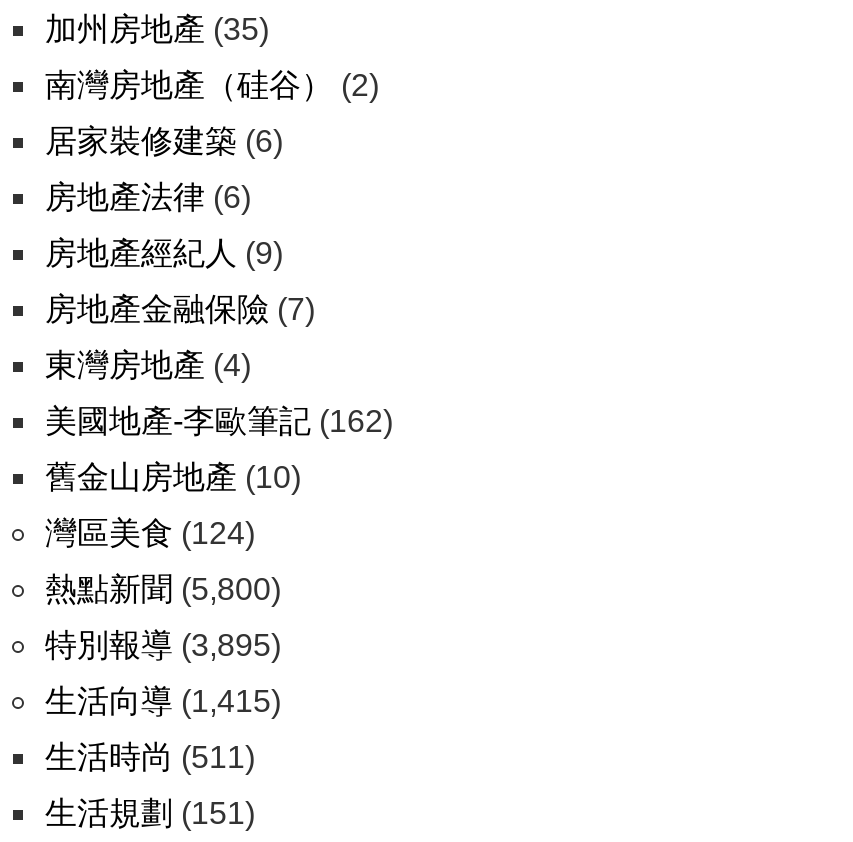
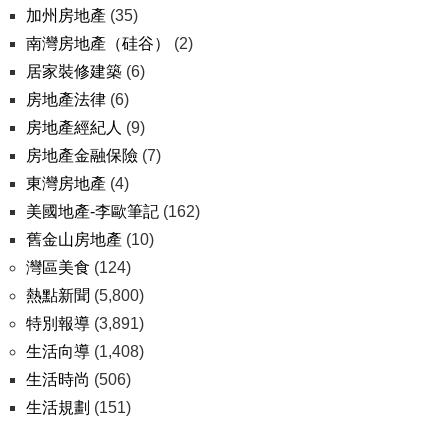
[45,628,281,662] 特別報導(3,895) -> [26,315,144,332] 特別報導(3,891)
[45,684,281,718] 生活向導(1,415) -> [26,343,144,360] 生活向導(1,408)
[45,740,255,774] 生活時尚(511) -> [26,371,131,388] 生活時尚(506)

